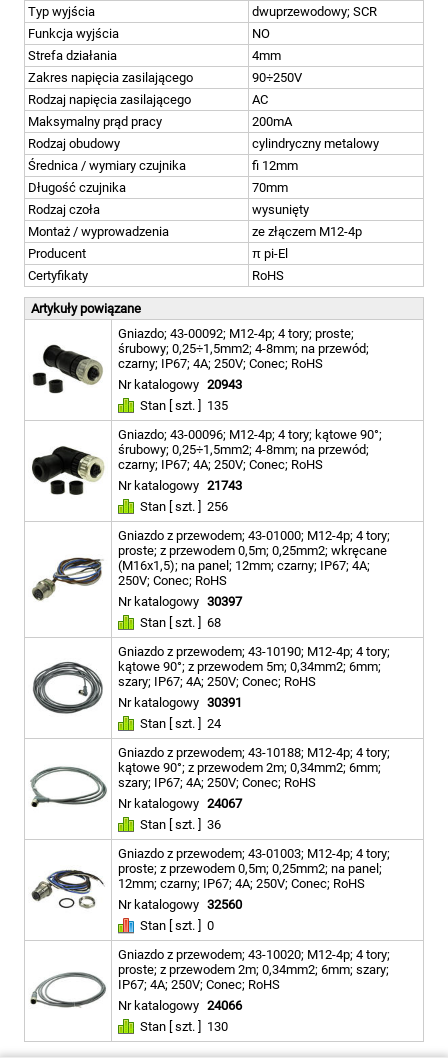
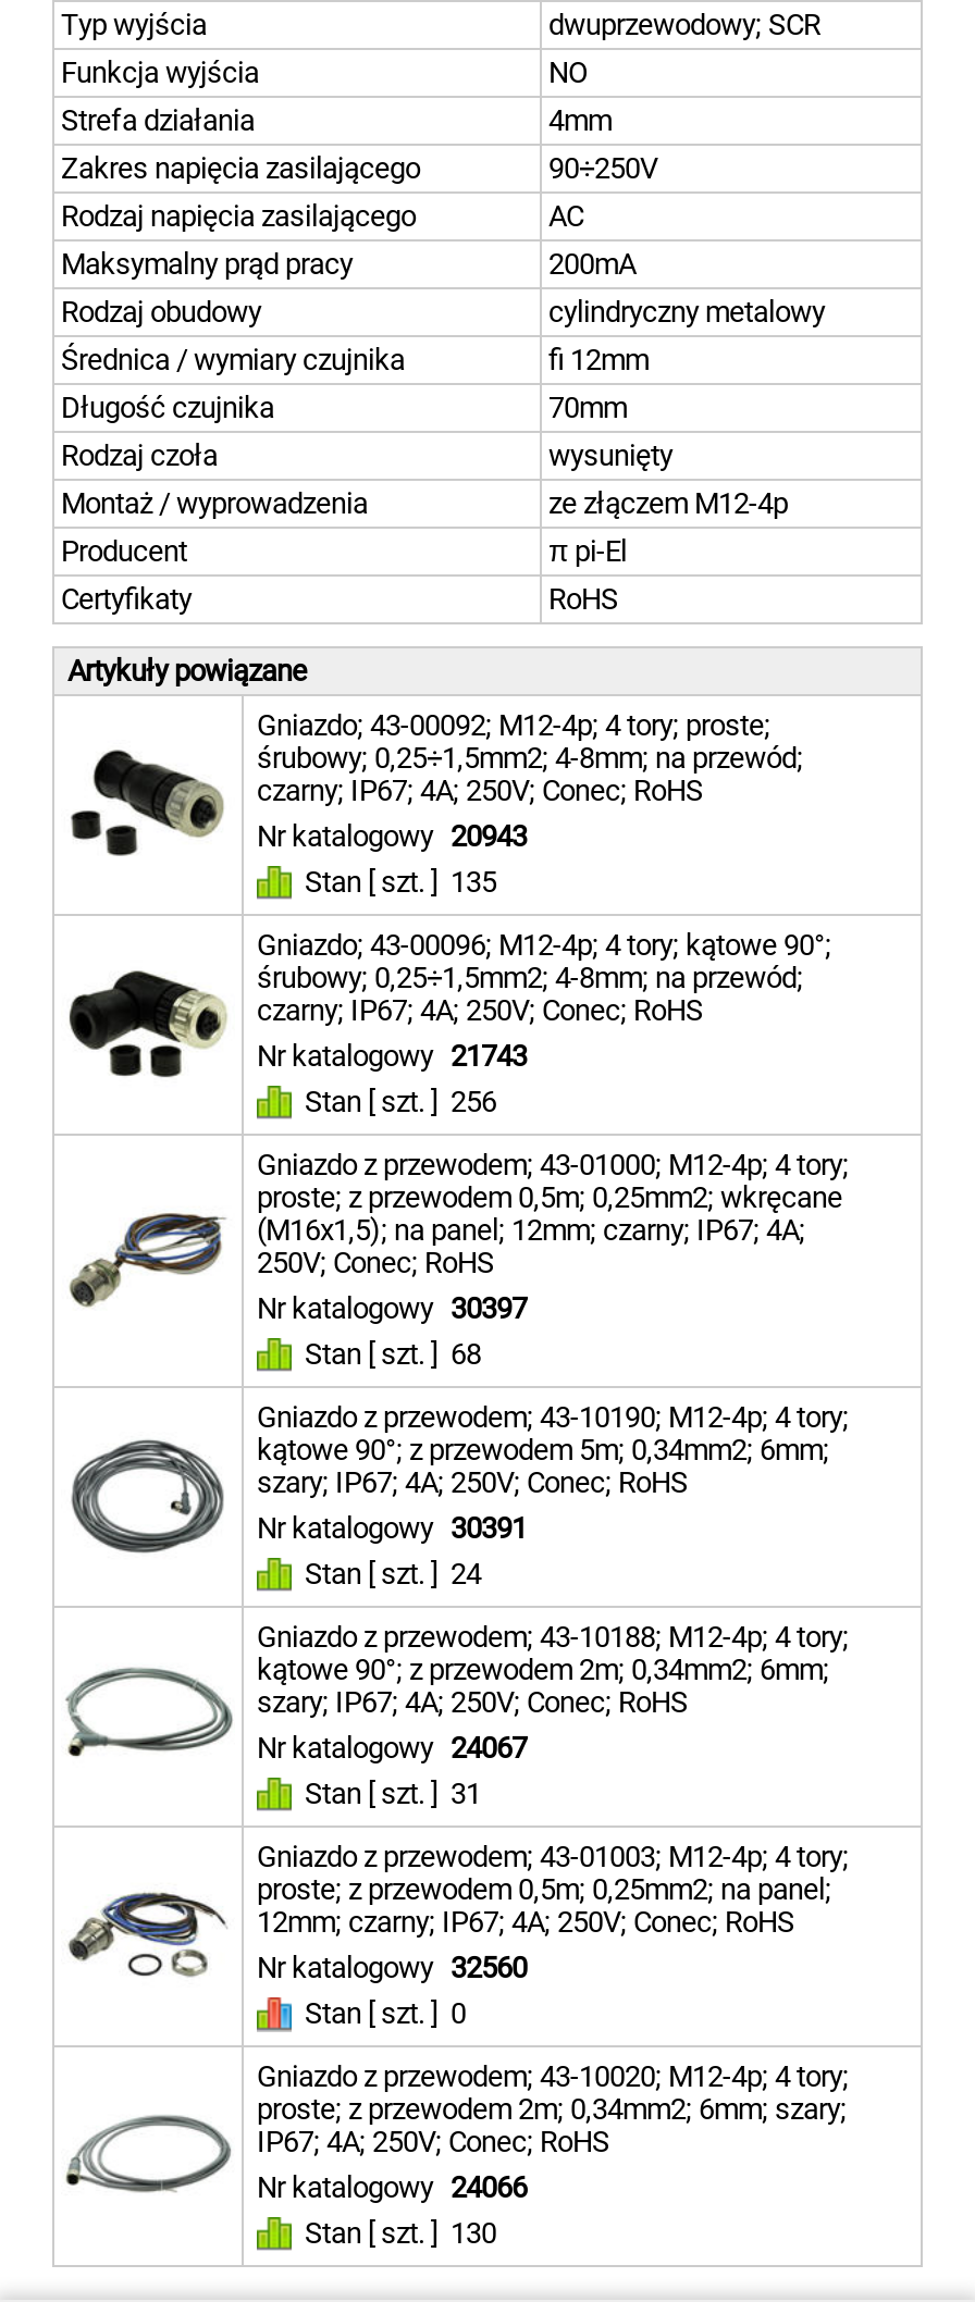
[140,817,221,832] Stan [ szt. ] 36 -> [305,1778,481,1810] Stan [ szt. ] 31

